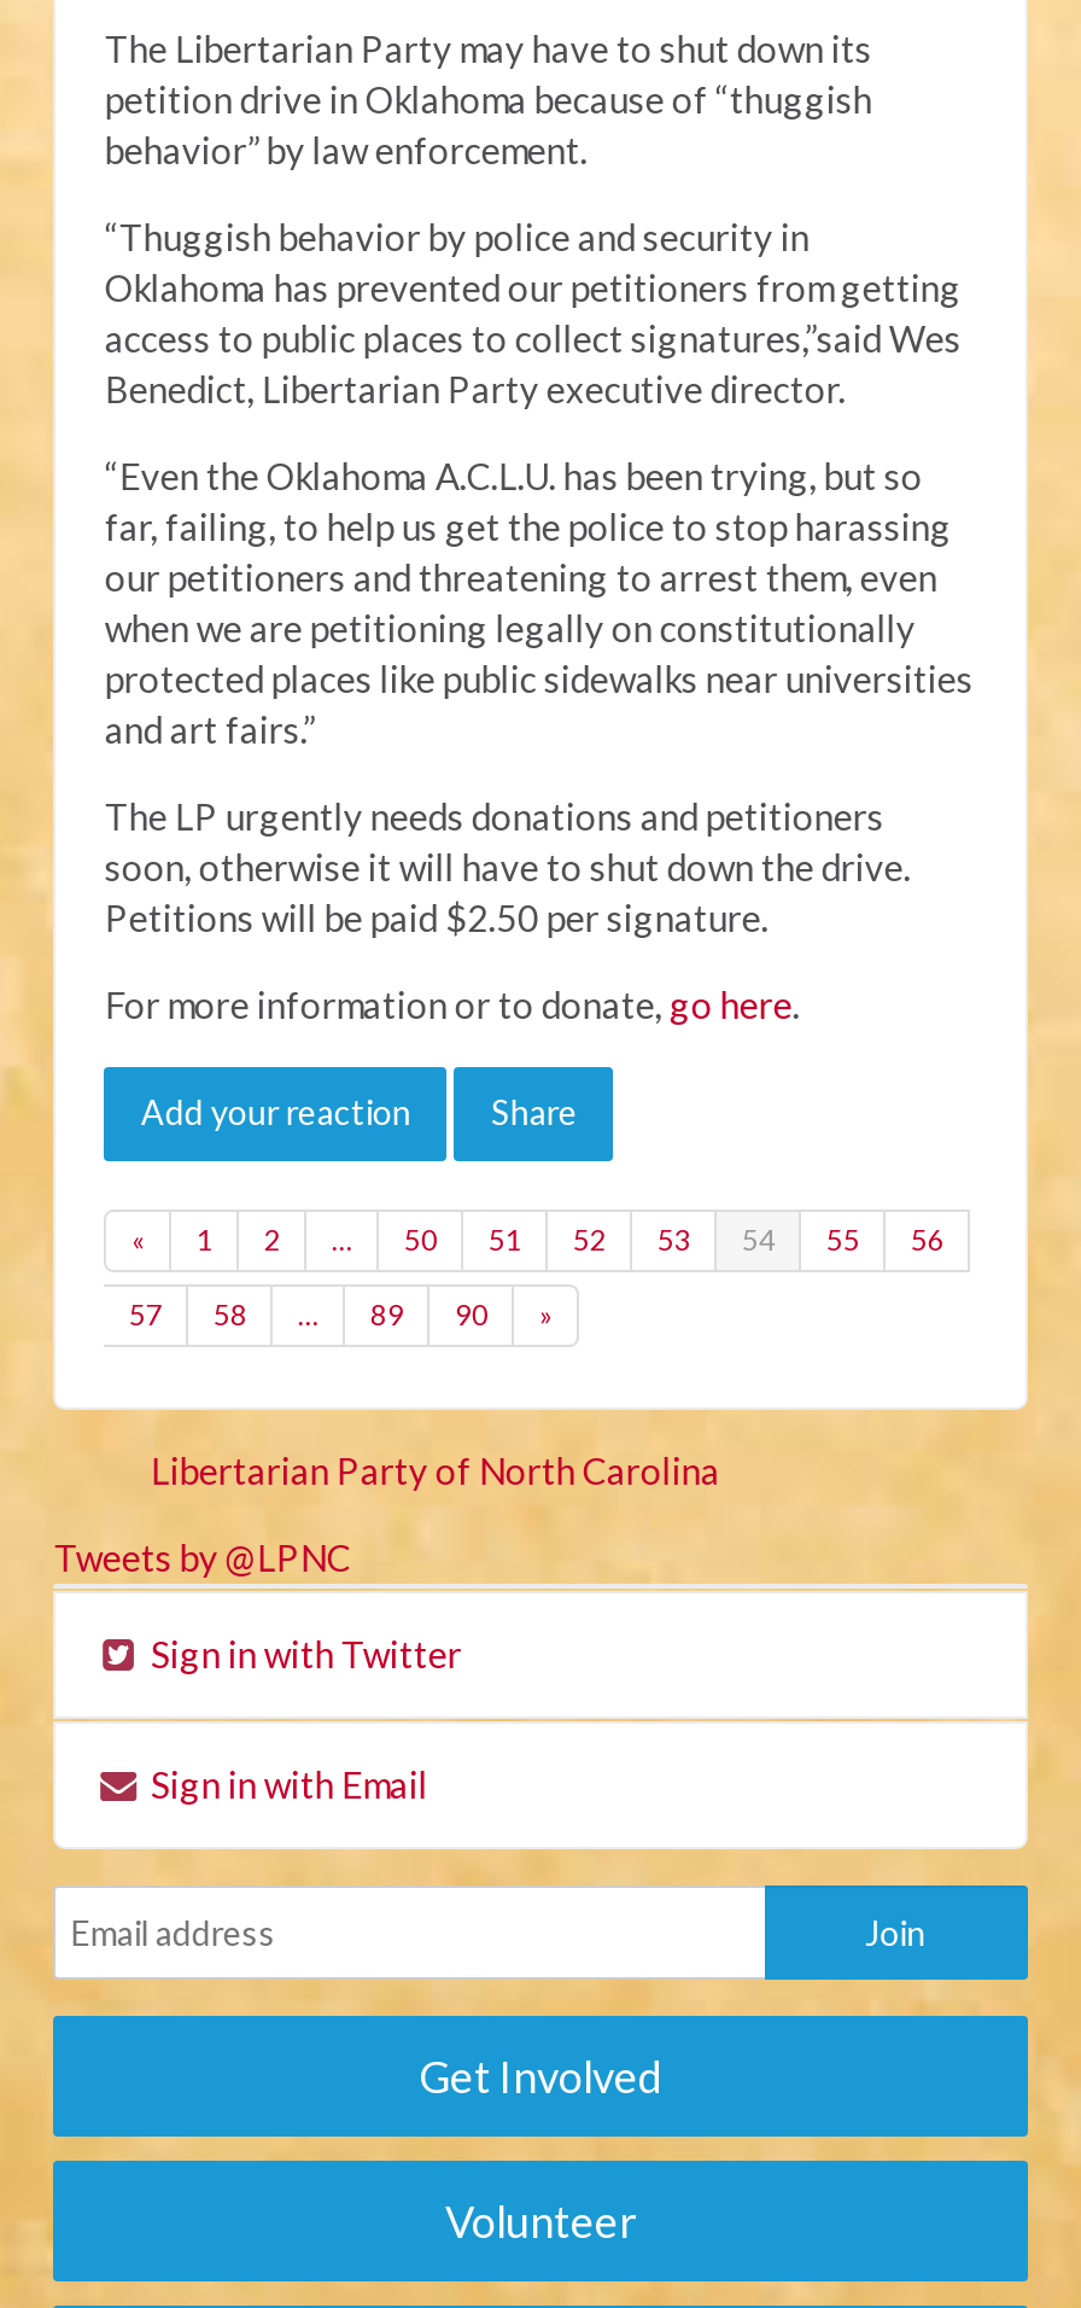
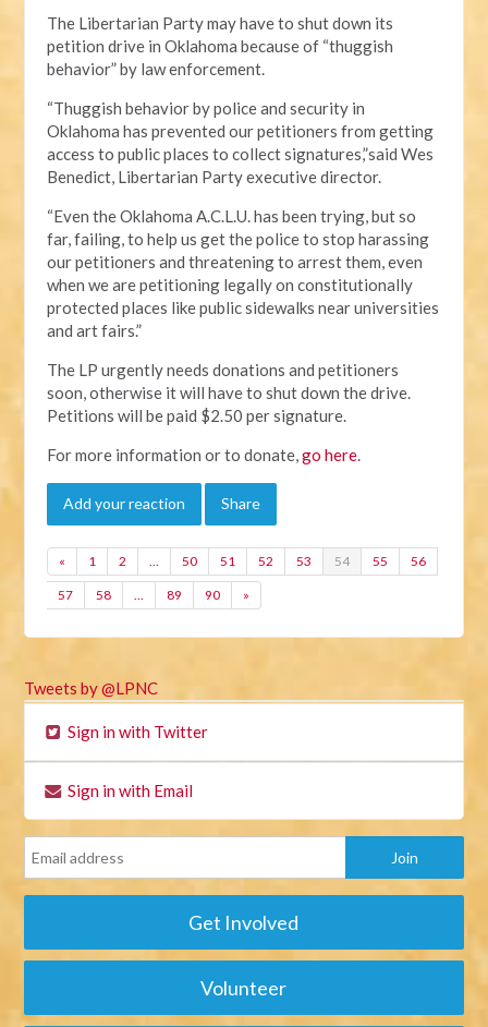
[151,1448,720,1492] Libertarian Party of North Carolina -> none

